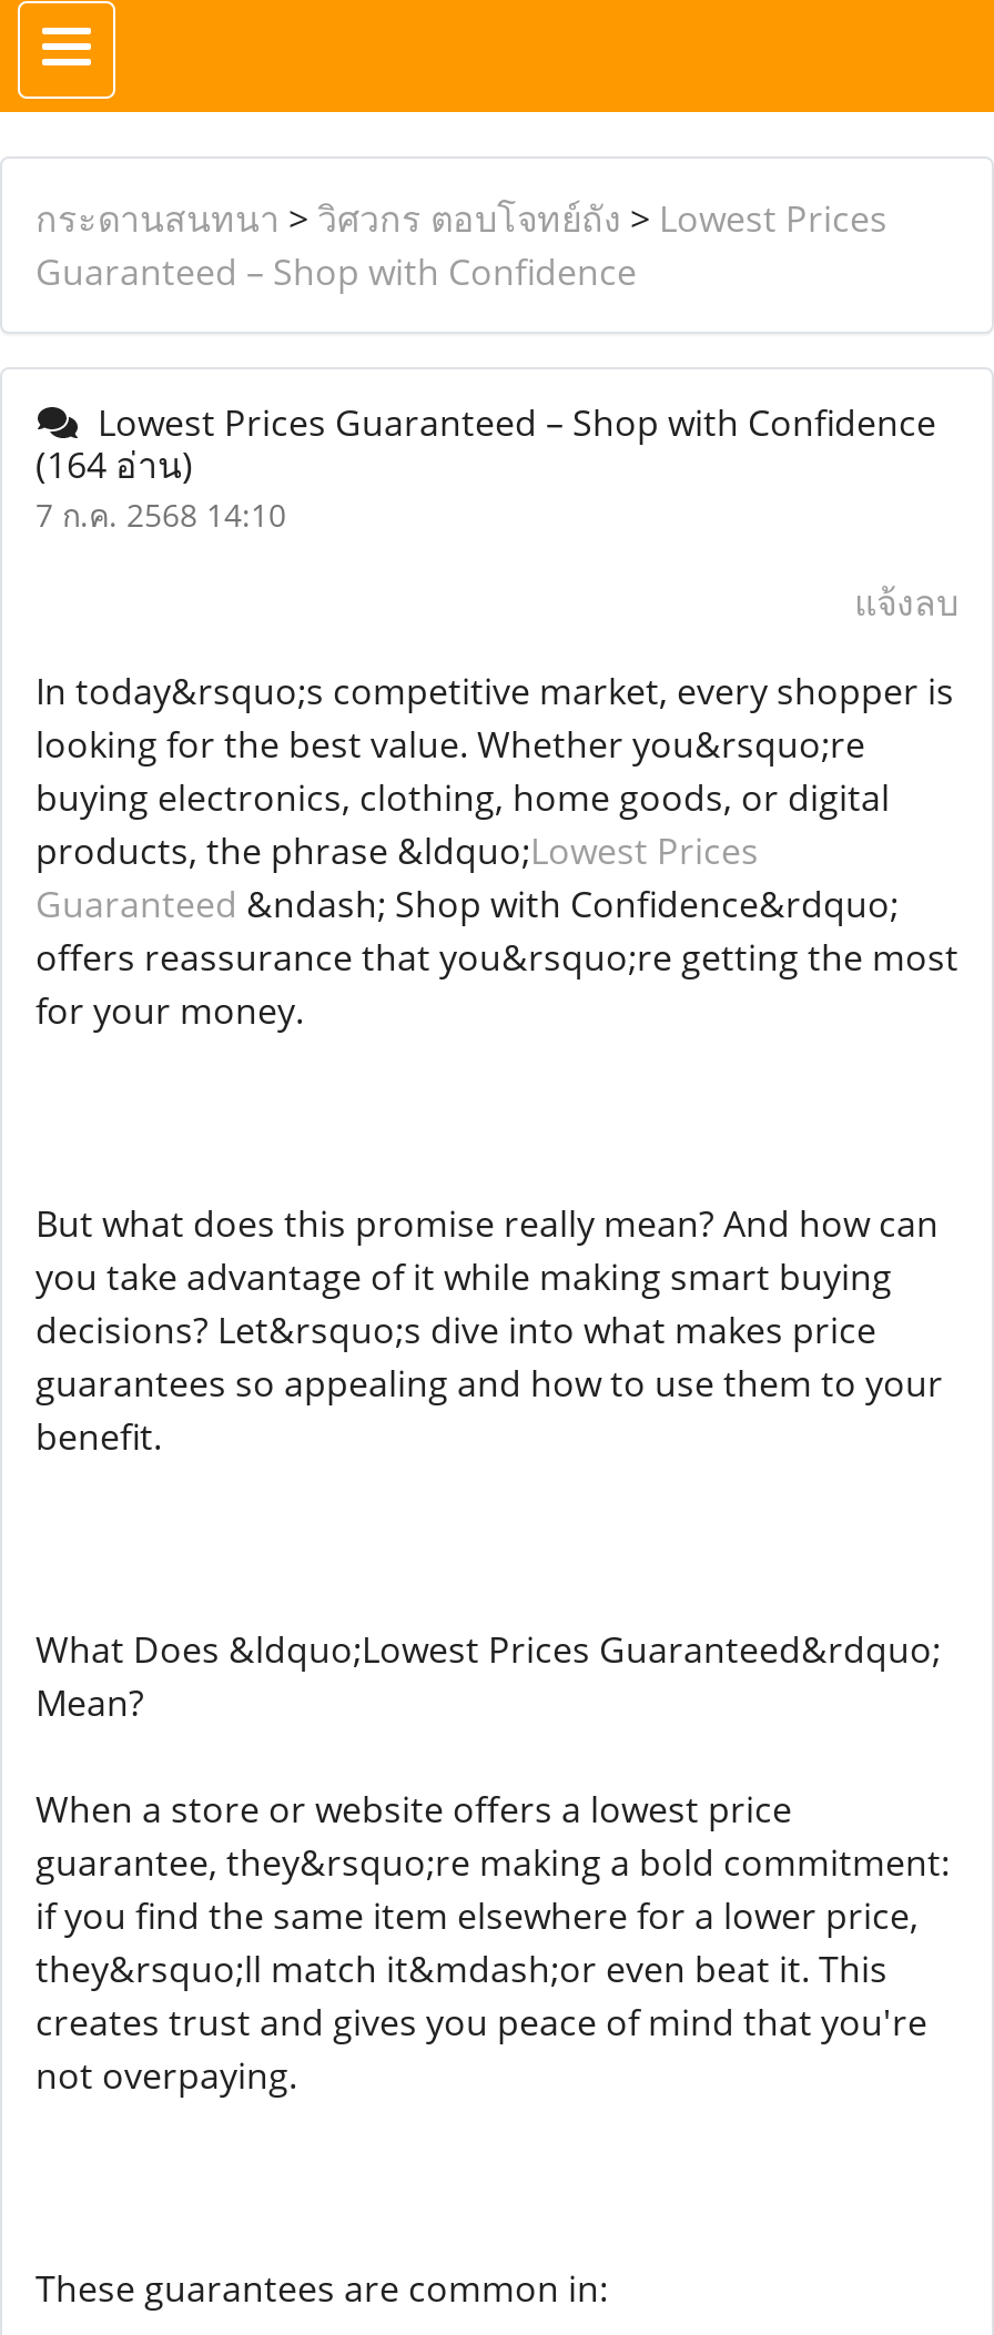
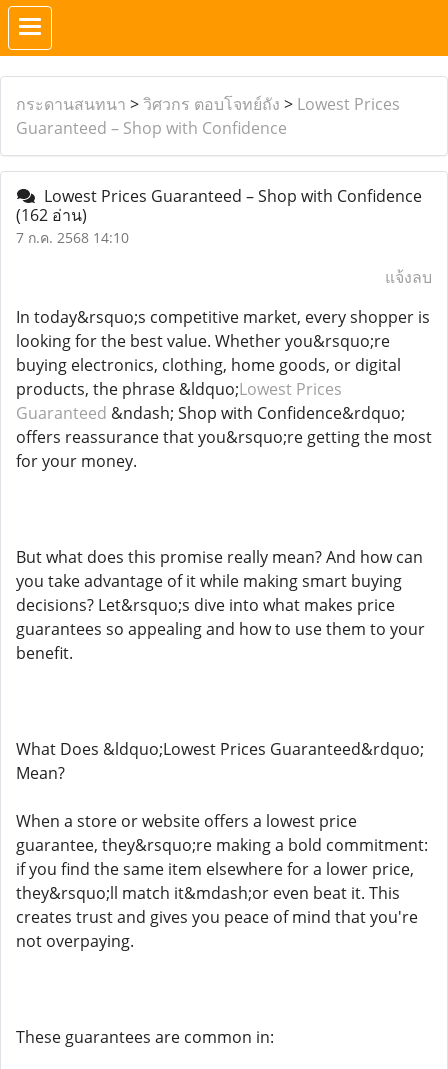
[35,440,193,489] (164 อ่าน) -> [16,204,87,226] (162 อ่าน)

